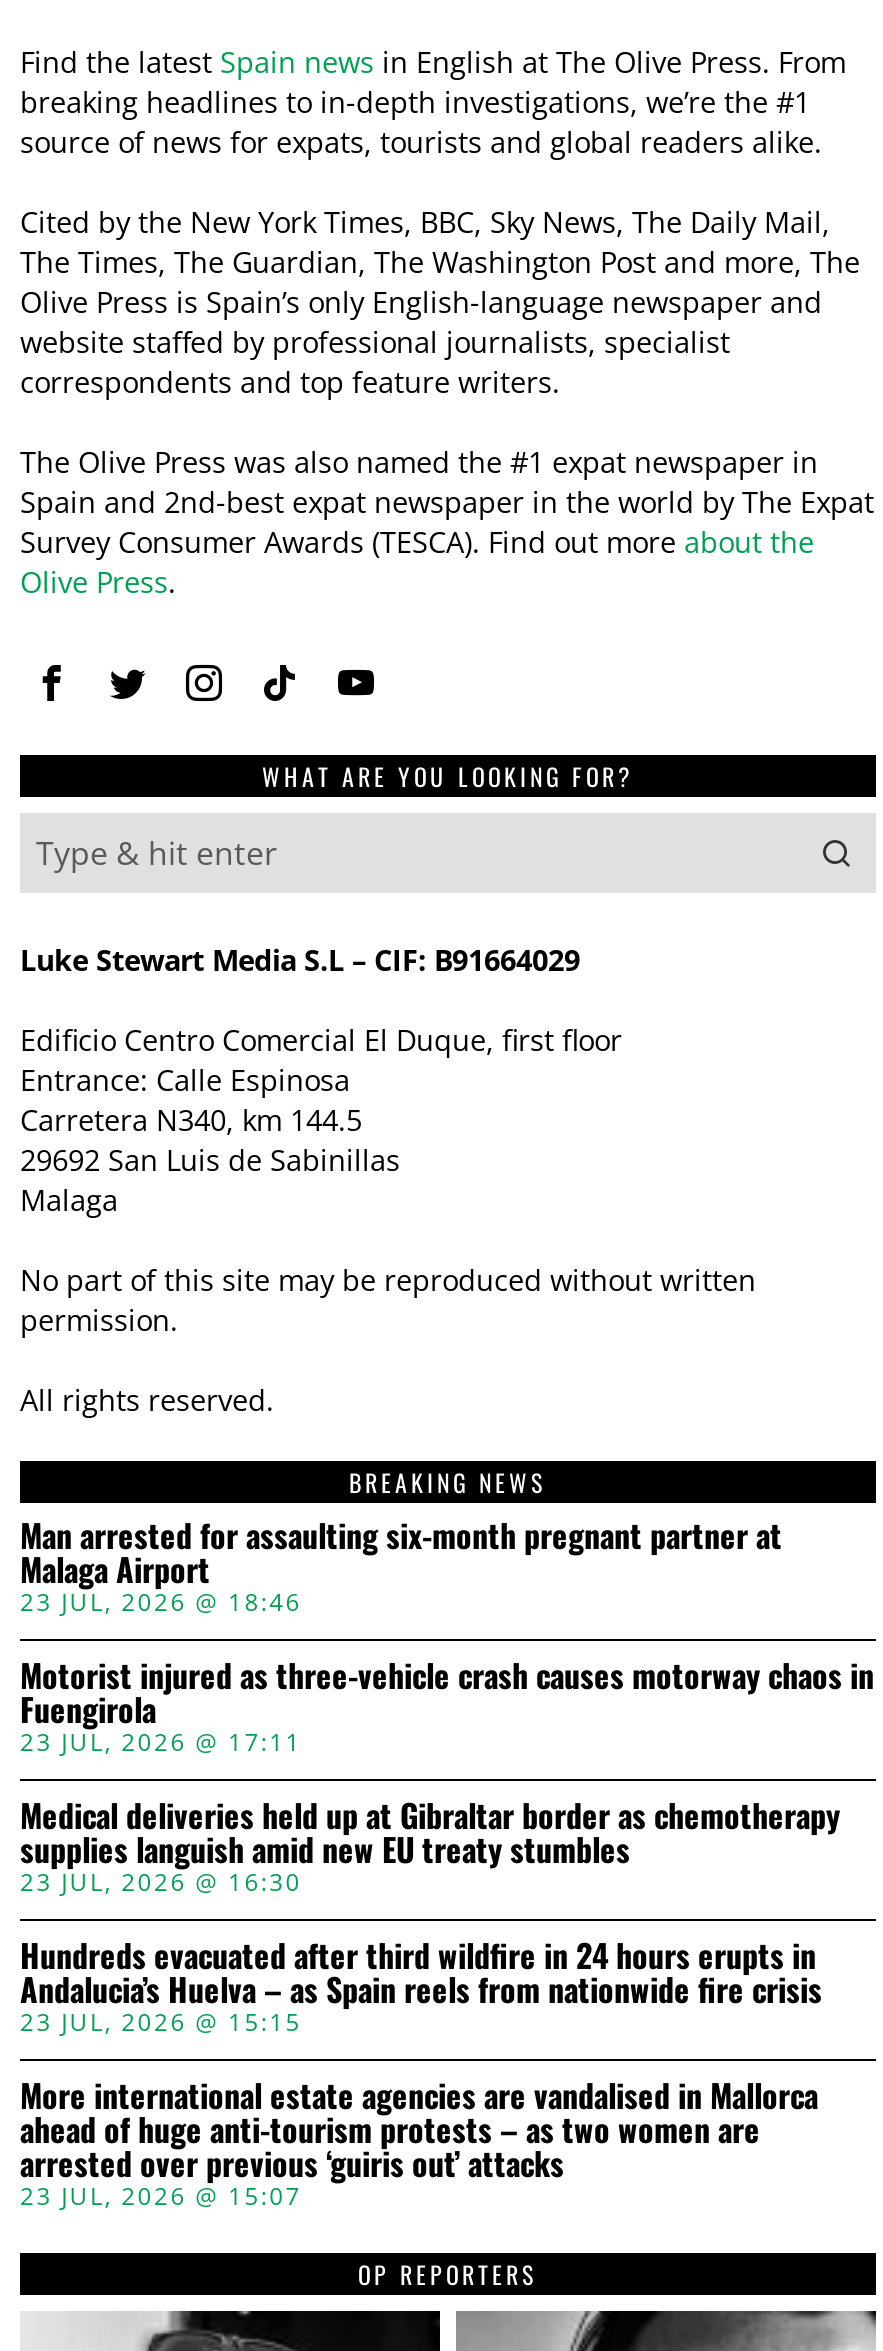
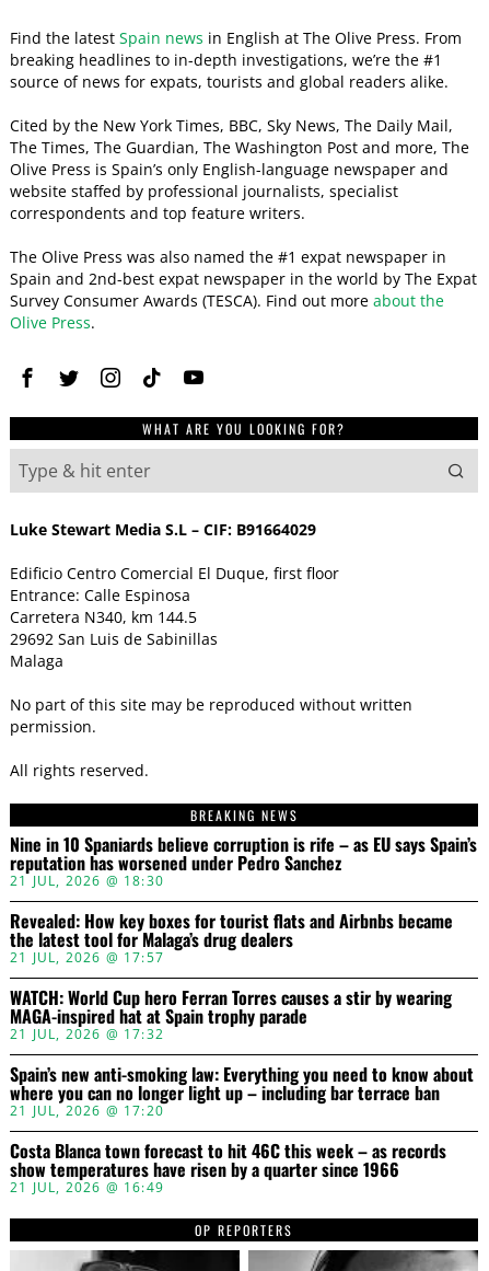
[20,1512,782,1620] Man arrested for assaulting six-month pregnant partner at | Malaga Airport | 23 JUL, 2026 @ 18:46 -> [10,830,477,890] Nine in 10 Spaniards believe corruption is rife – as EU says Spain’s | reputation has worsened under Pedro Sanchez | 21 JUL, 2026 @ 18:30
[20,1652,874,1760] Motorist injured as three-vehicle crash causes motorway chaos in | Fuengirola | 23 JUL, 2026 @ 17:11 -> [10,907,453,966] Revealed: How key boxes for tourist flats and Airbnbs became | the latest tool for Malaga’s drug dealers | 21 JUL, 2026 @ 17:57
[20,1792,840,1900] Medical deliveries held up at Gibraltar border as chemotherapy | supplies languish amid new EU treaty stumbles | 23 JUL, 2026 @ 16:30 -> [10,984,452,1043] WATCH: World Cup hero Ferran Torres causes a stir by wearing | MAGA-inspired hat at Spain trophy parade | 21 JUL, 2026 @ 17:32
[20,1932,822,2040] Hundreds evacuated after third wildfire in 24 hours erupts in | Andalucia’s Huelva – as Spain reels from nationwide fire crisis | 23 JUL, 2026 @ 15:15 -> [10,1060,474,1119] Spain’s new anti-smoking law: Everything you need to know about | where you can no longer light up – including bar terrace ban | 21 JUL, 2026 @ 17:20
[20,2072,818,2214] More international estate agencies are vandalised in Mallorca | ahead of huge anti-tourism protests – as two women are | arrested over previous ‘guiris out’ attacks | 23 JUL, 2026 @ 15:07 -> [10,1137,446,1196] Costa Blanca town forecast to hit 46C this week – as records | show temperatures have risen by a quarter since 1966 | 21 JUL, 2026 @ 16:49

